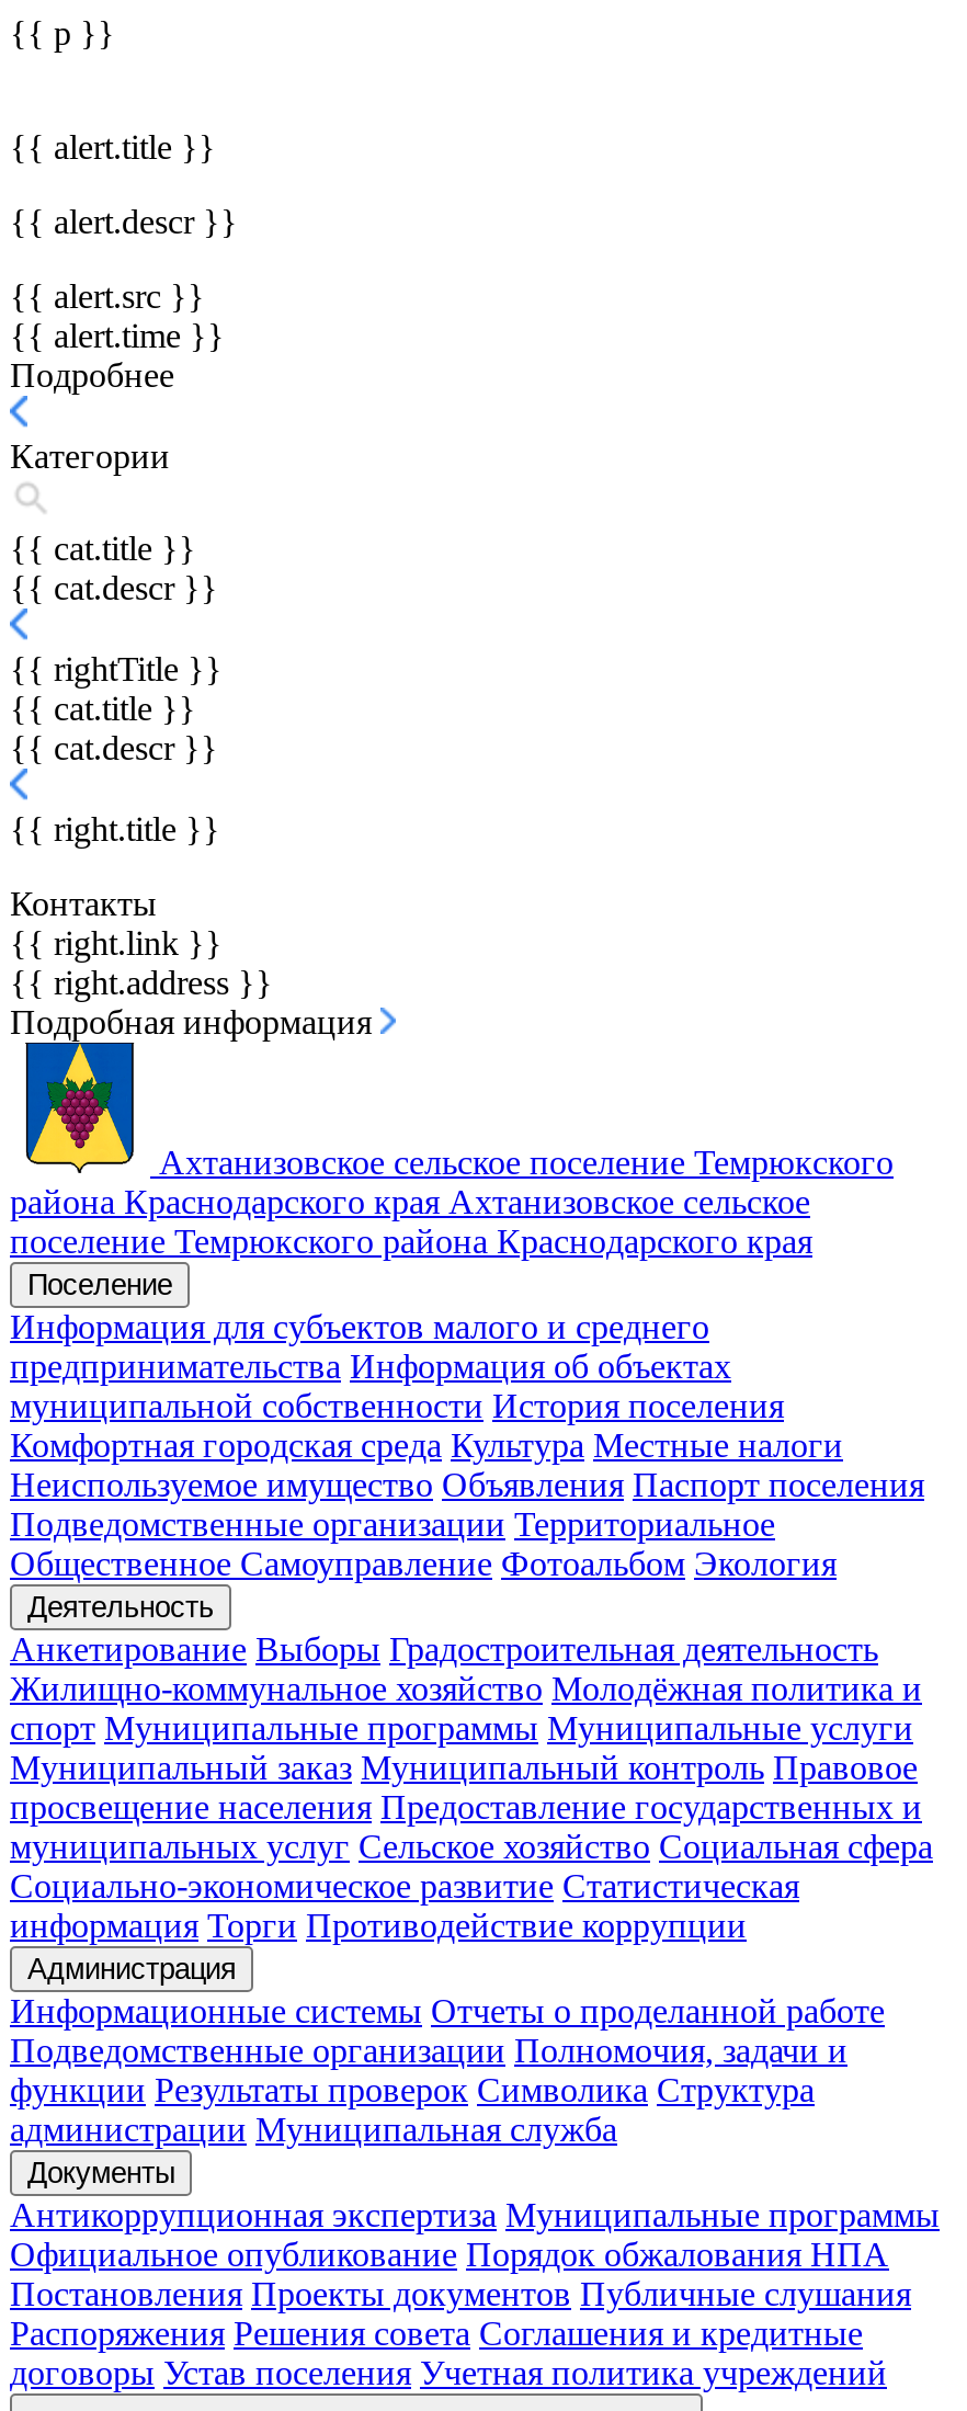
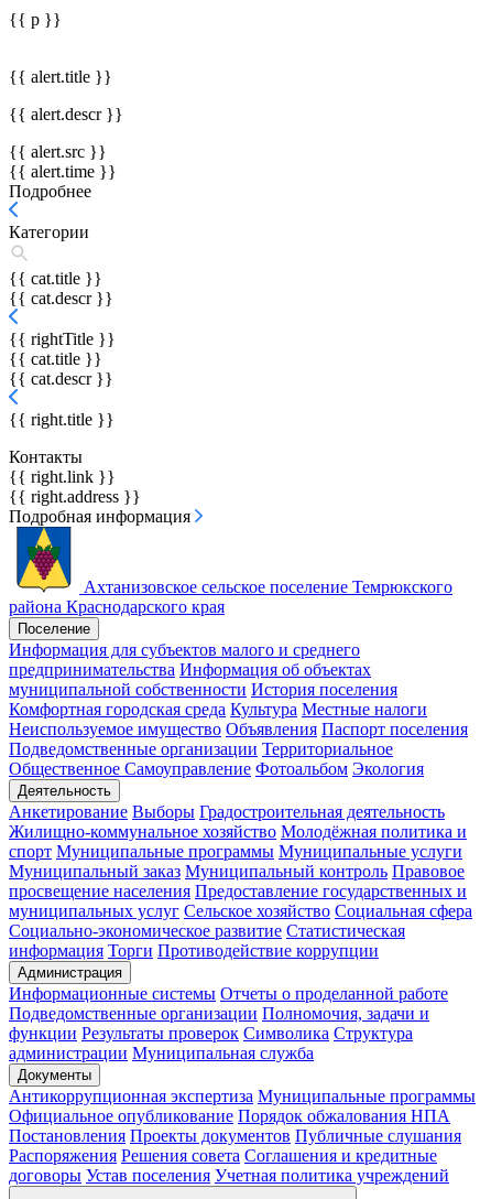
[10,1184,812,1261] района Краснодарского края Ахтанизовское сельское | поселение Темрюкского района Краснодарского края -> [9,598,225,617] района Краснодарского края

